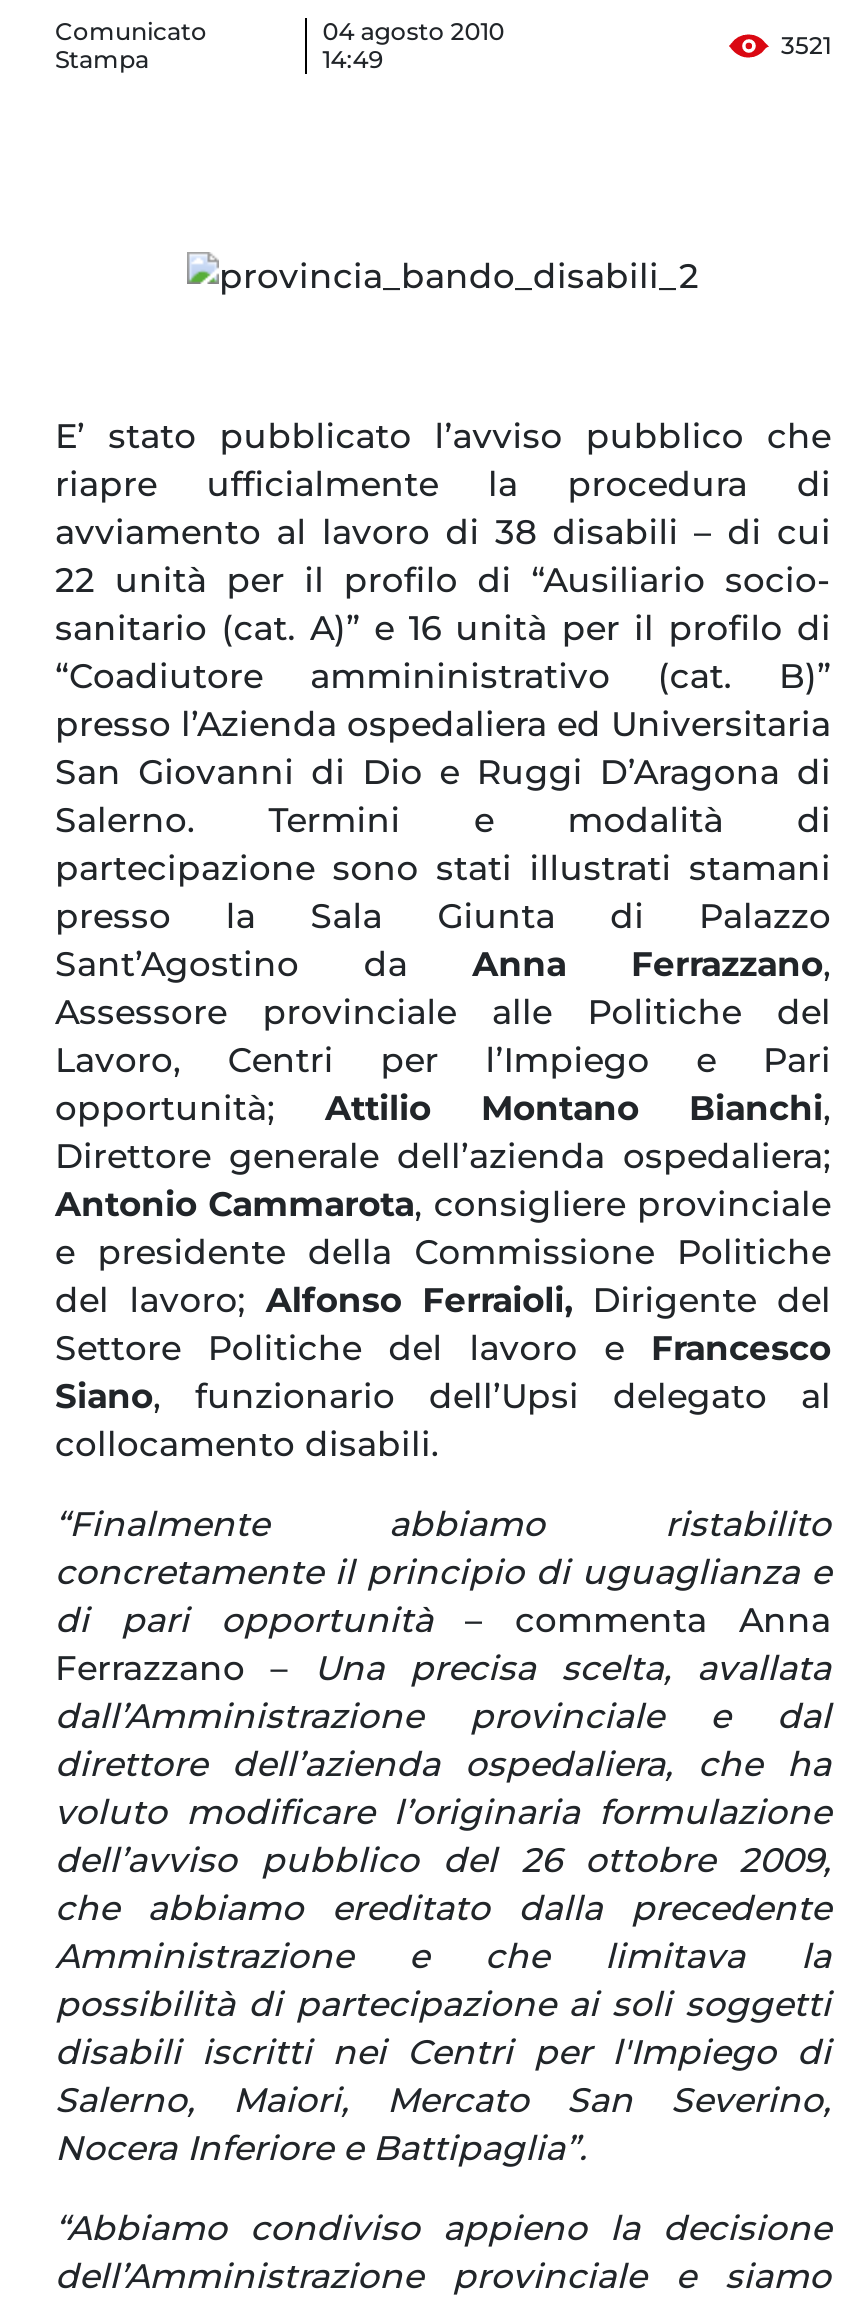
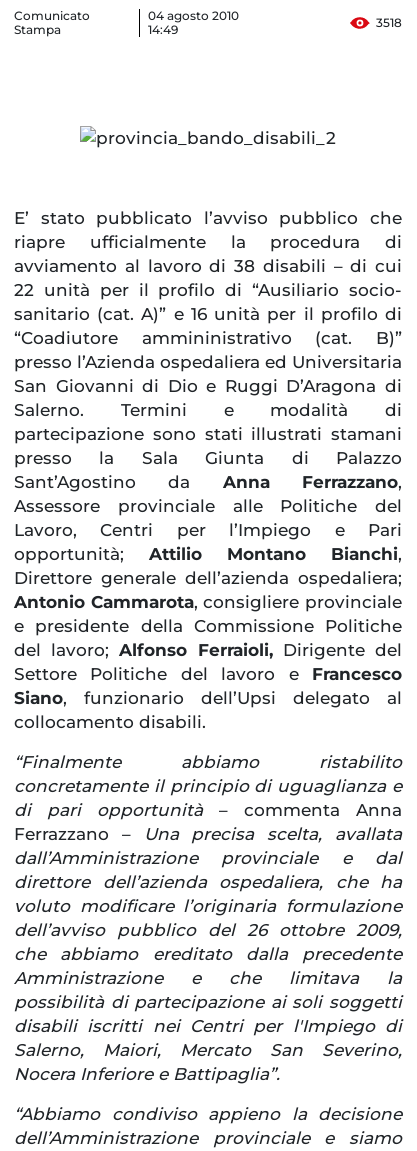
[769,30,831,60] 3521 -> [370,15,402,30] 3518

